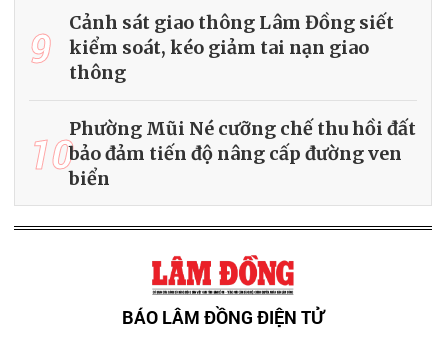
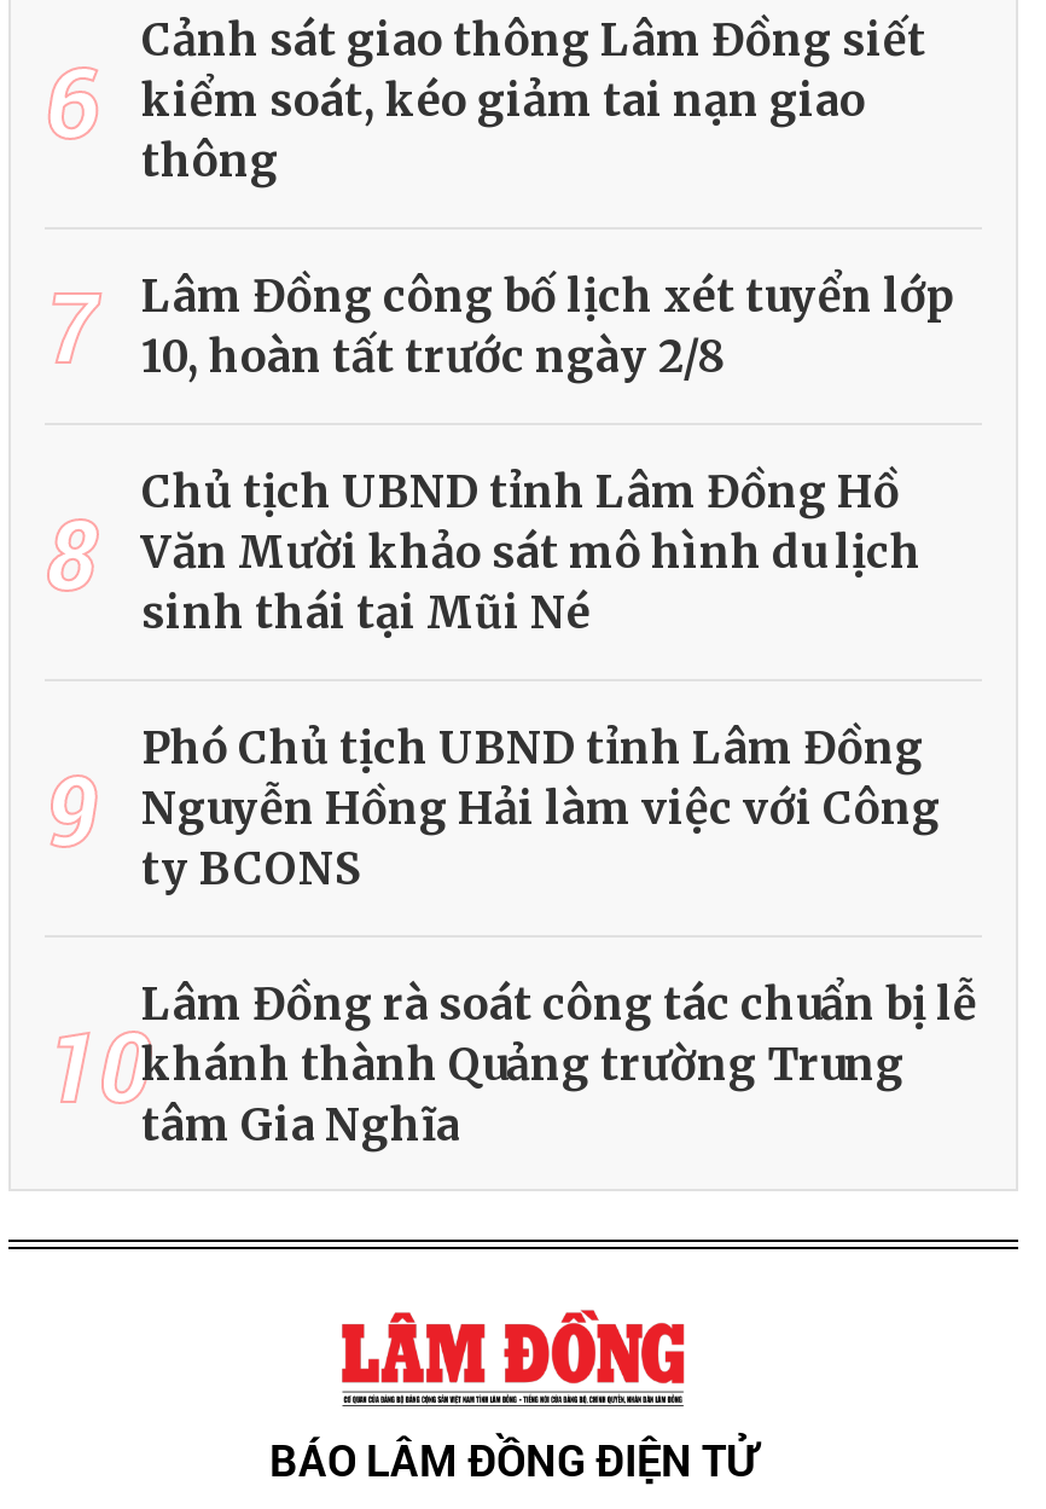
[29,11,394,84] 9 Cảnh sát giao thông Lâm Đồng siết kiểm soát, kéo giảm tai nạn giao thông -> [45,13,926,189] 6 Cảnh sát giao thông Lâm Đồng siết kiểm soát, kéo giảm tai nạn giao thông
none -> [45,262,955,897] 7 | Lâm Đồng công bố lịch xét tuyển lớp | 10, hoàn tất trước ngày 2/8 | 8 | Chủ tịch UBND tỉnh Lâm Đồng Hồ | Văn Mười khảo sát mô hình du lịch | sinh thái tại Mũi Né | 9 | Phó Chủ tịch UBND tỉnh Lâm Đồng | Nguyễn Hồng Hải làm việc với Công | ty BCONS
[69,117,416,190] Phường Mũi Né cưỡng chế thu hồi đất | bảo đảm tiến độ nâng cấp đường ven | biển -> [141,977,977,1153] Lâm Đồng rà soát công tác chuẩn bị lễ | khánh thành Quảng trường Trung | tâm Gia Nghĩa

